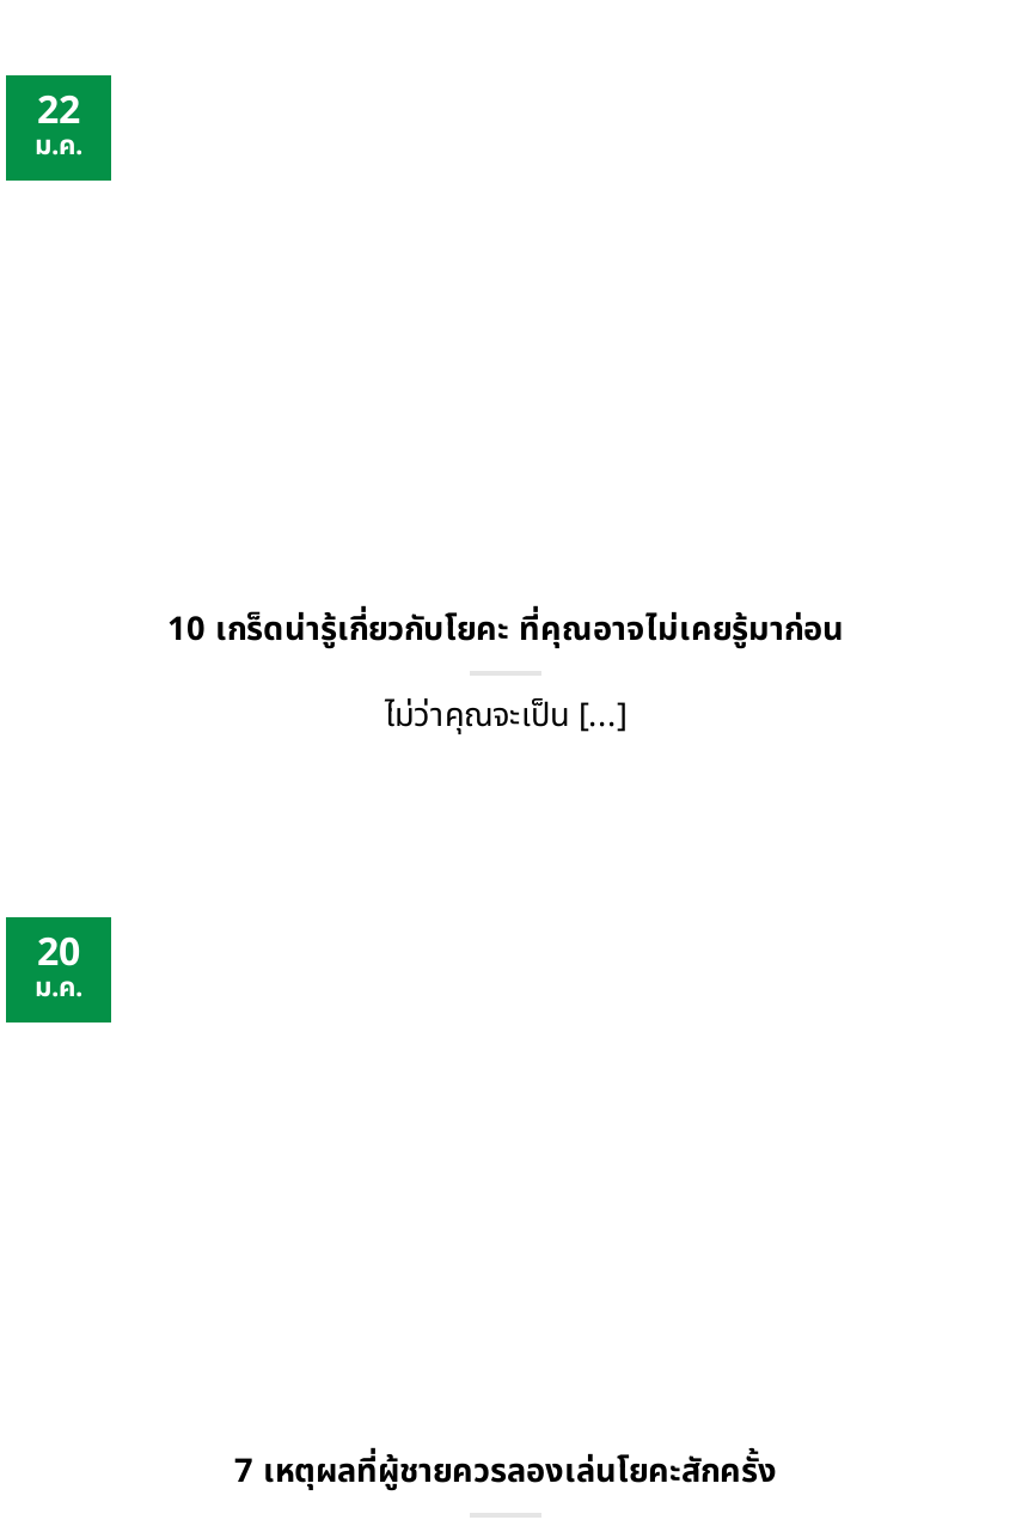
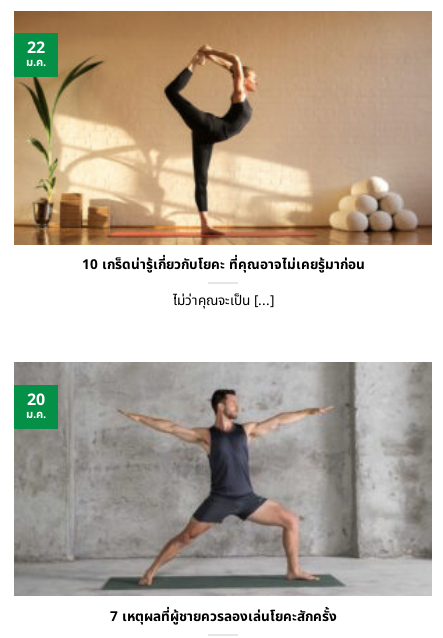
none -> [13,10,433,246] [image]
none -> [13,361,433,597] [image]

